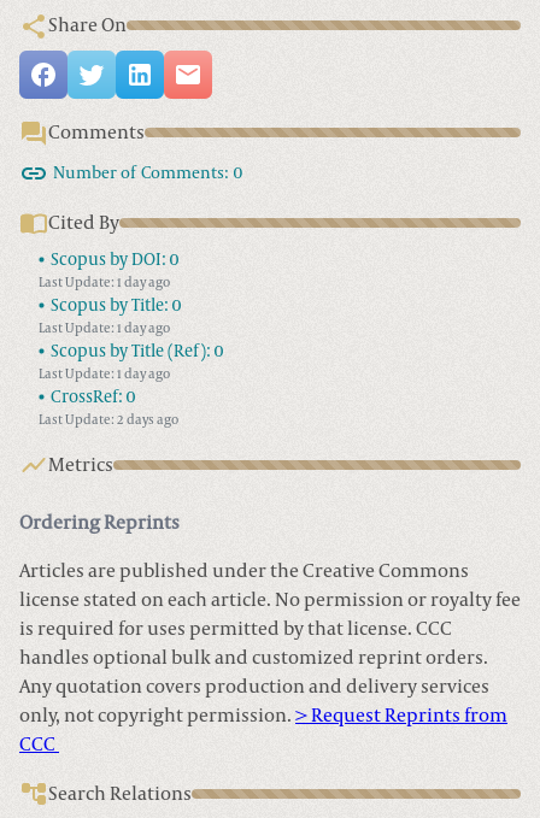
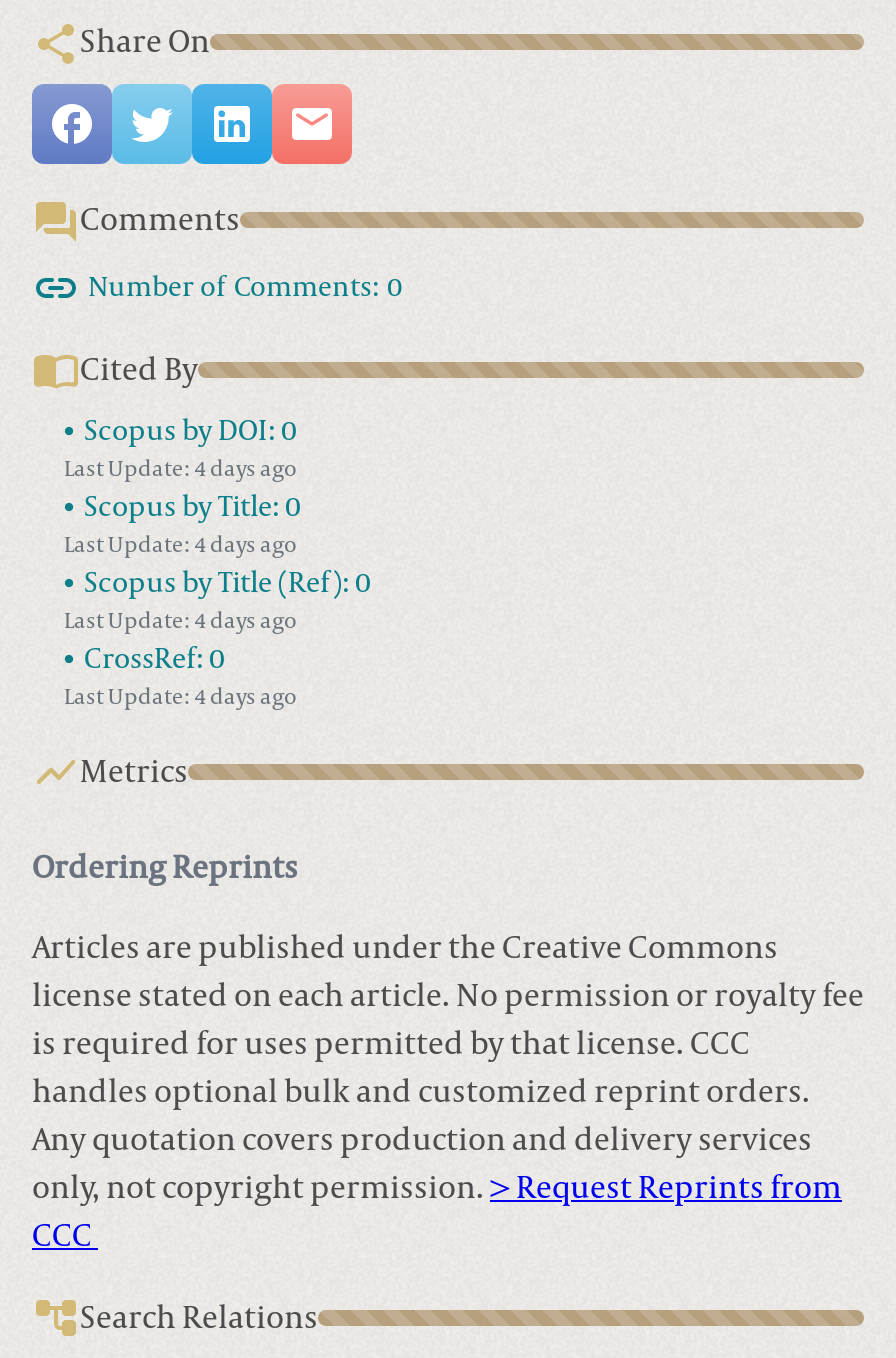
[39,275,170,290] Last Update: 1 day ago -> [64,456,296,482] Last Update: 4 days ago
[39,321,170,336] Last Update: 1 day ago -> [64,532,296,558] Last Update: 4 days ago
[39,366,170,382] Last Update: 1 day ago -> [64,608,296,634] Last Update: 4 days ago
[39,412,178,428] Last Update: 2 days ago -> [64,684,296,710] Last Update: 4 days ago

